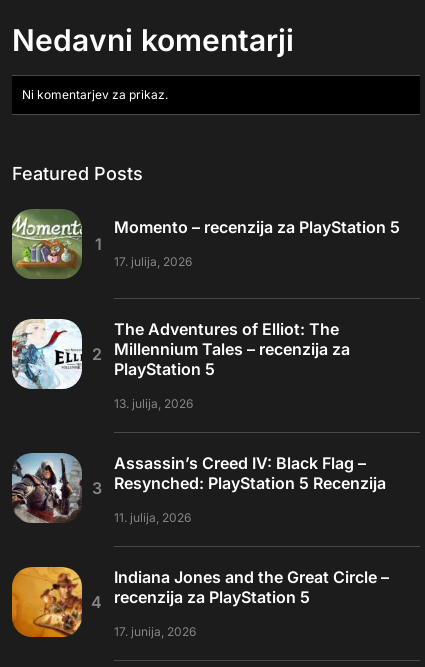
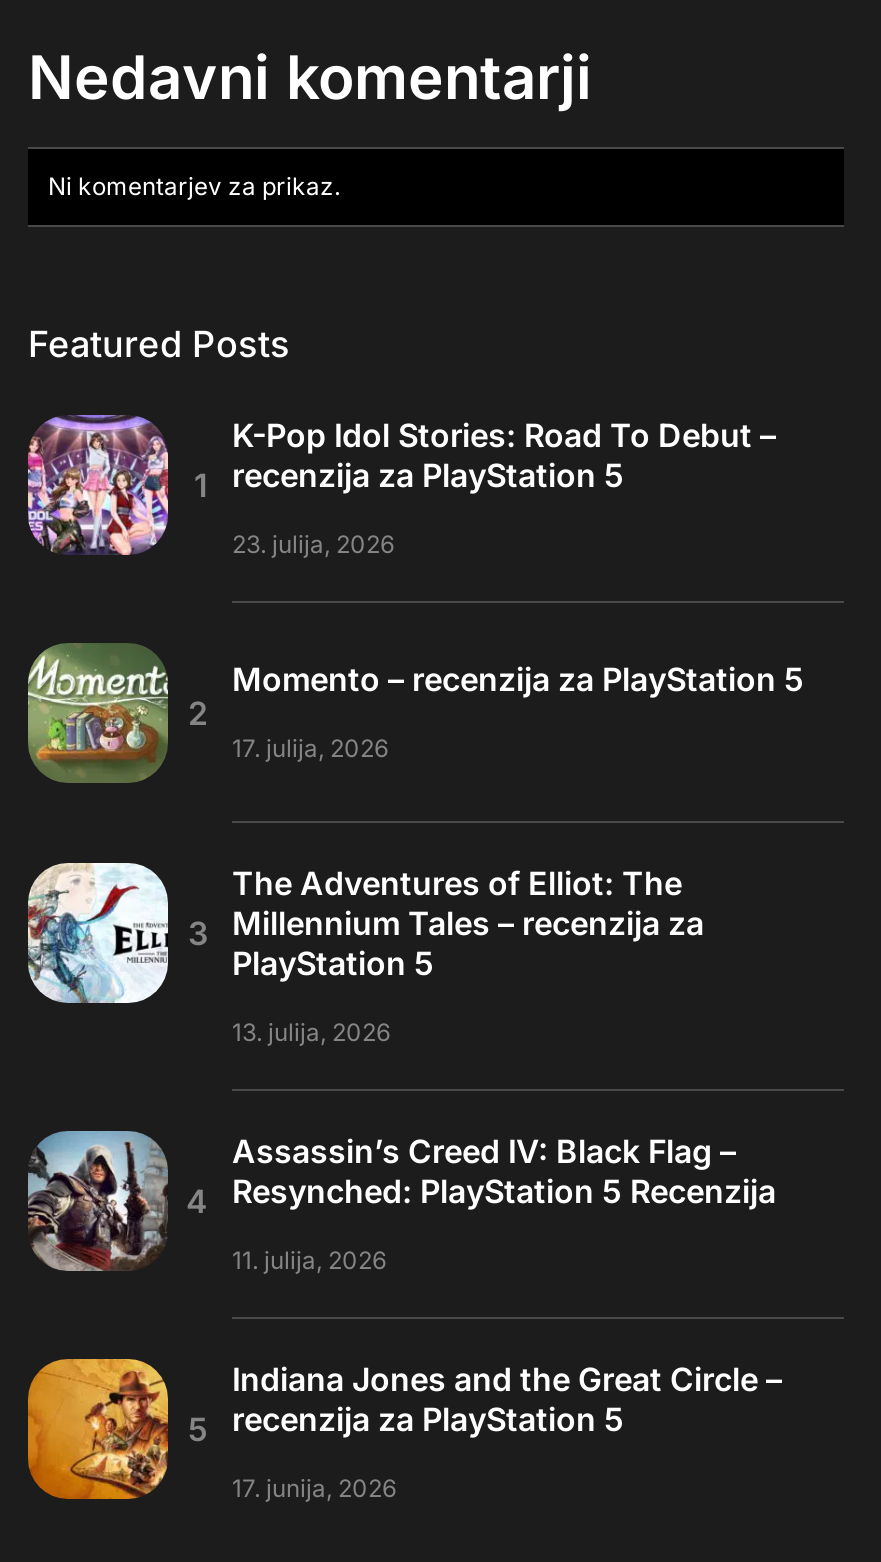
none -> [26,413,776,559] [image] | K-Pop Idol Stories: Road To Debut – | recenzija za PlayStation 5 | 23. julija, 2026

